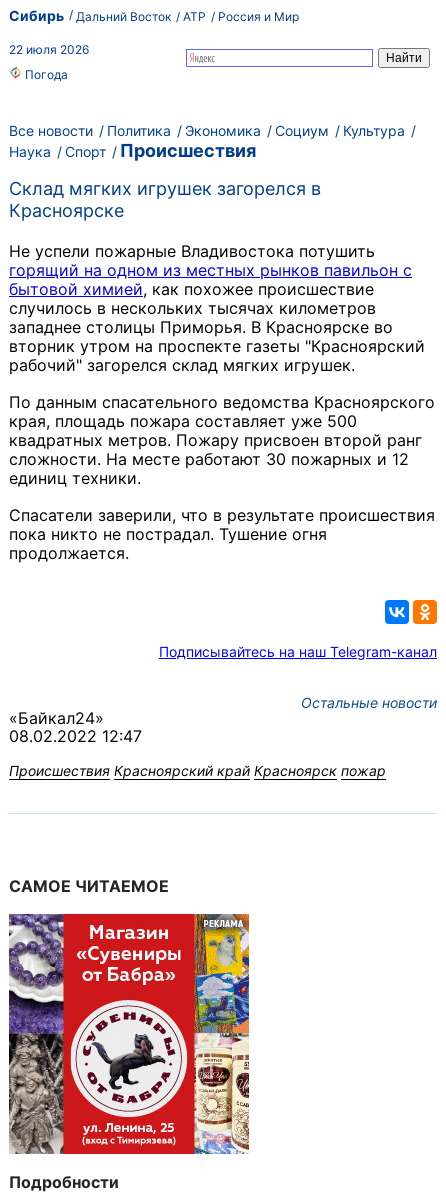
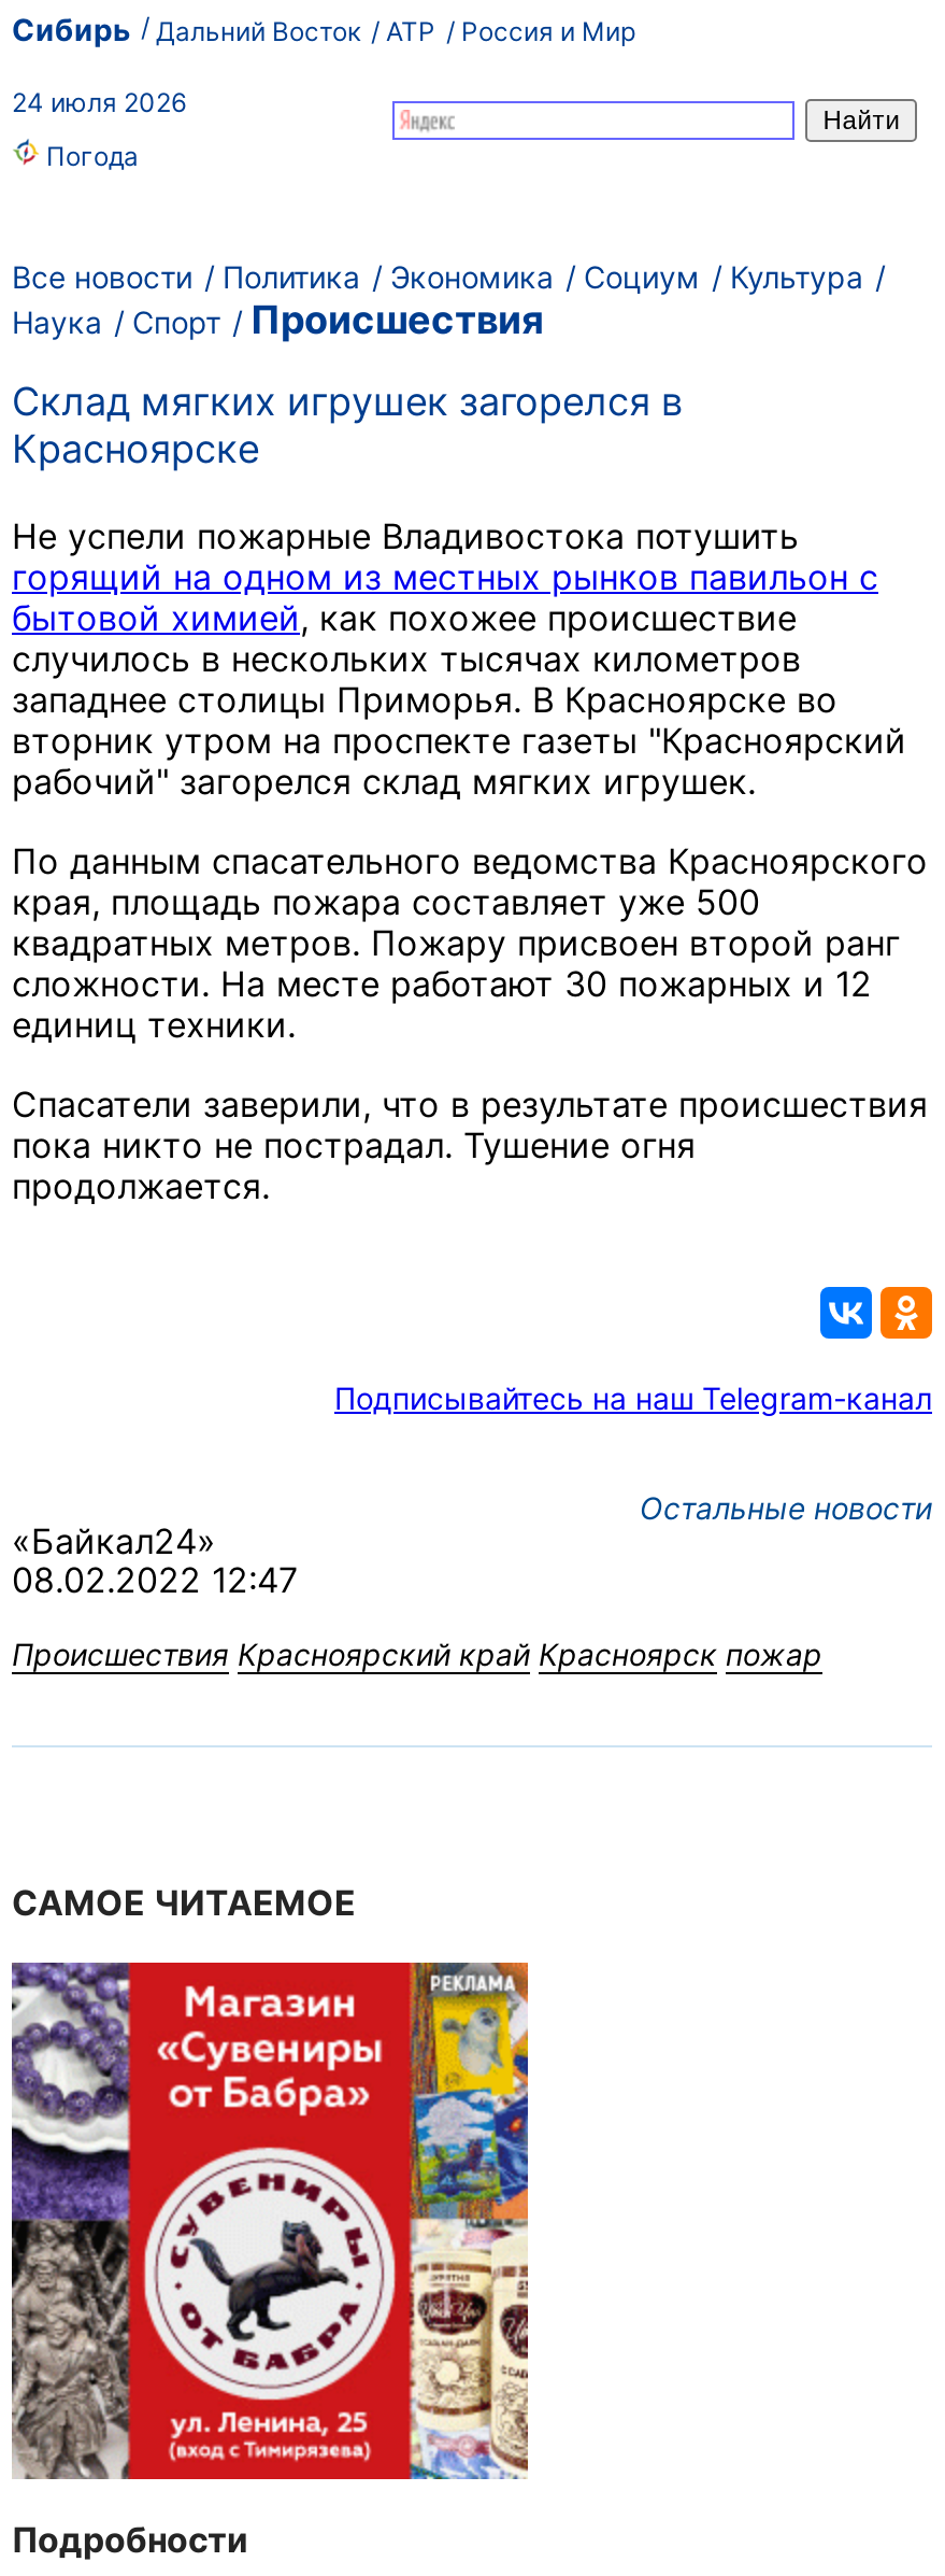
[9,42,89,57] 22 июля 2026 -> [12,86,186,118] 24 июля 2026

